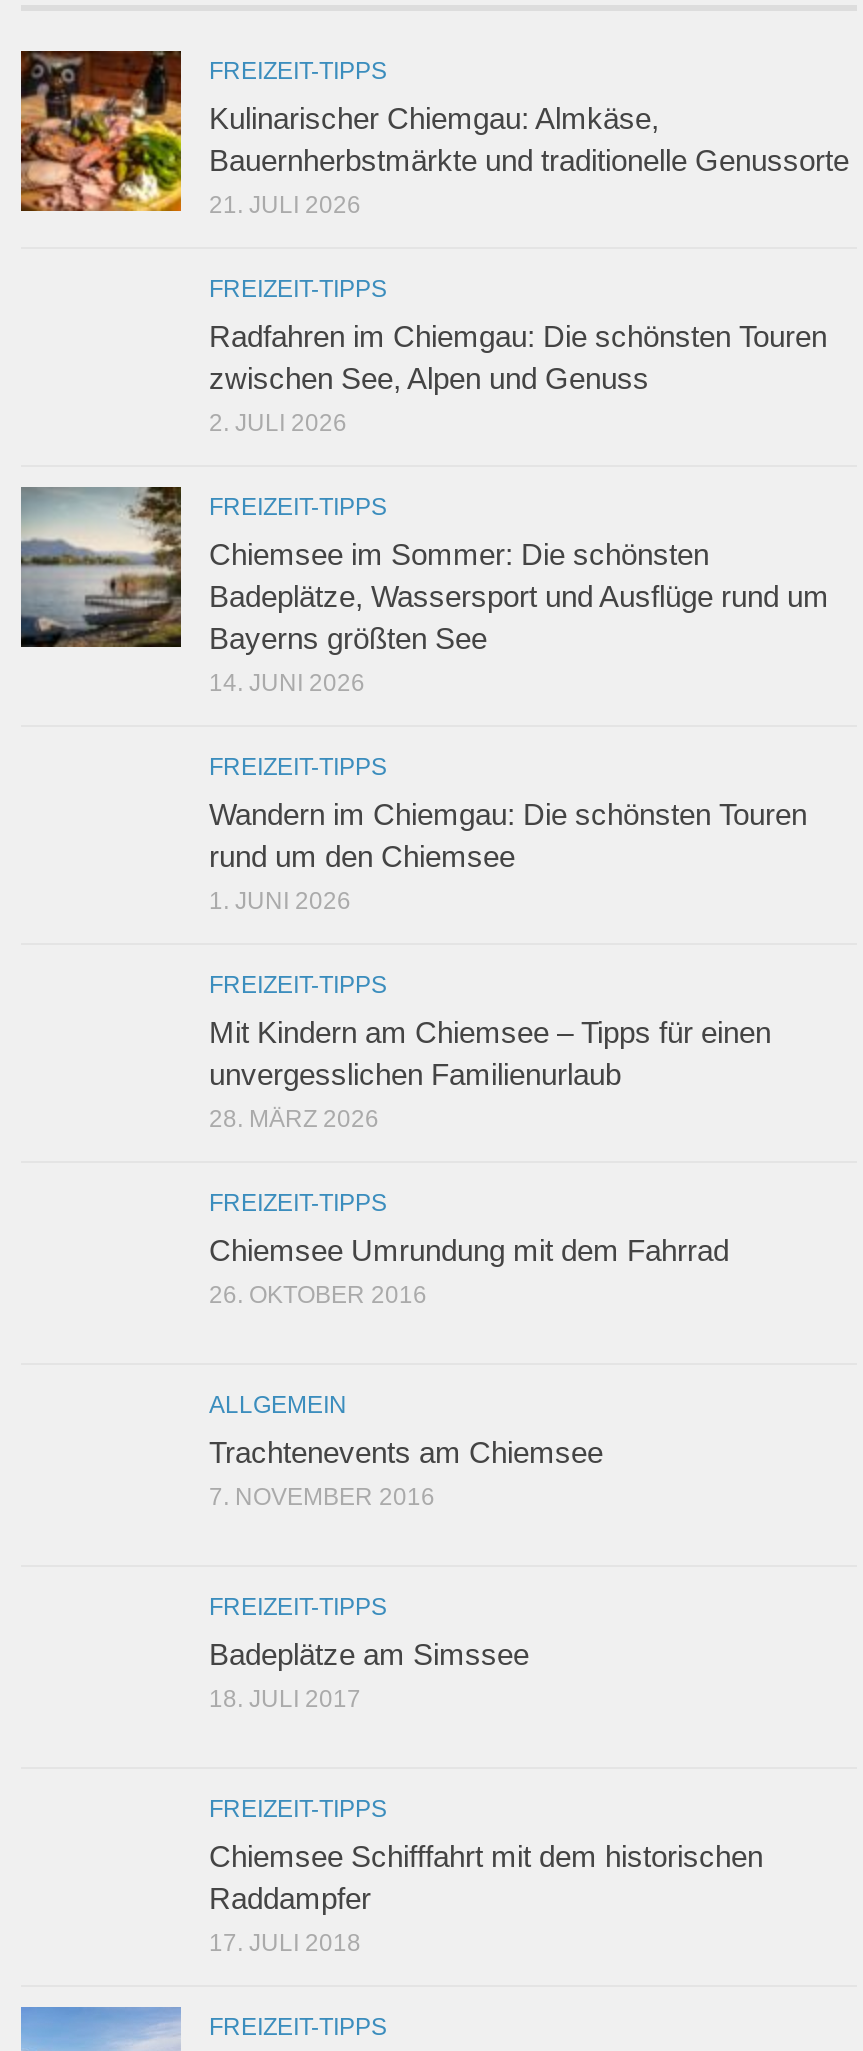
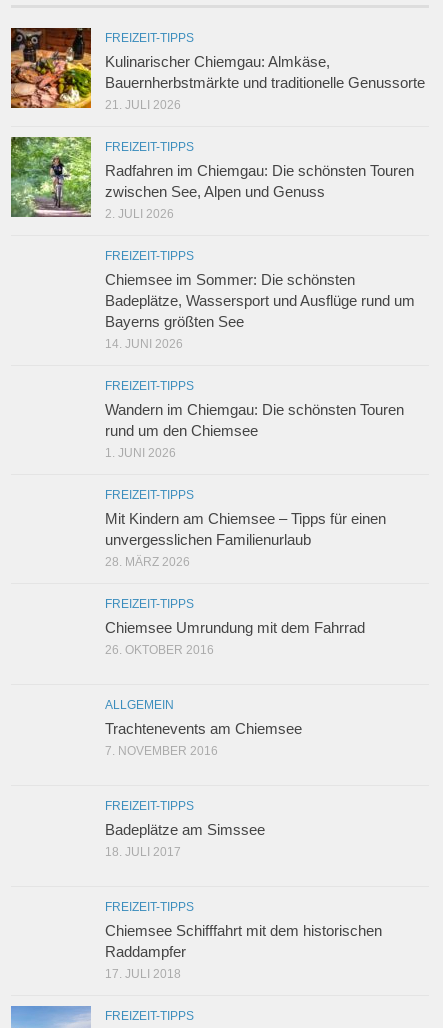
none -> [10,136,92,218] [image]
[19,485,183,649] [image] -> none

